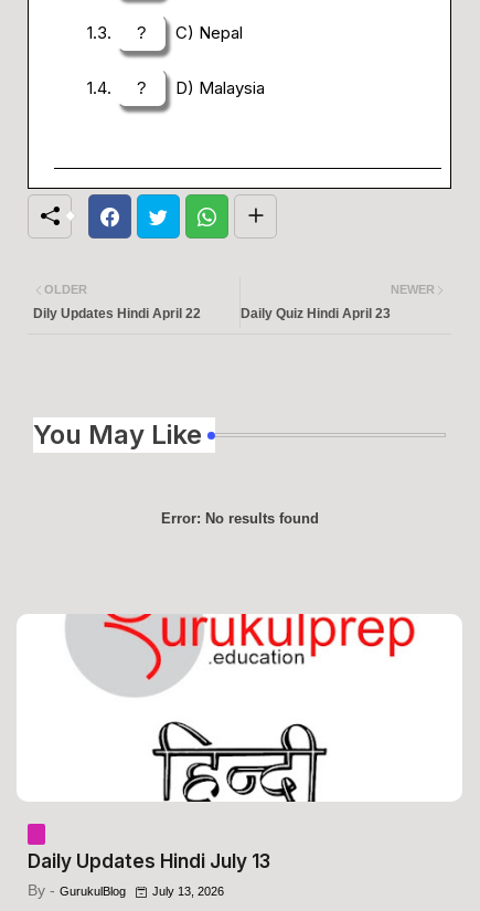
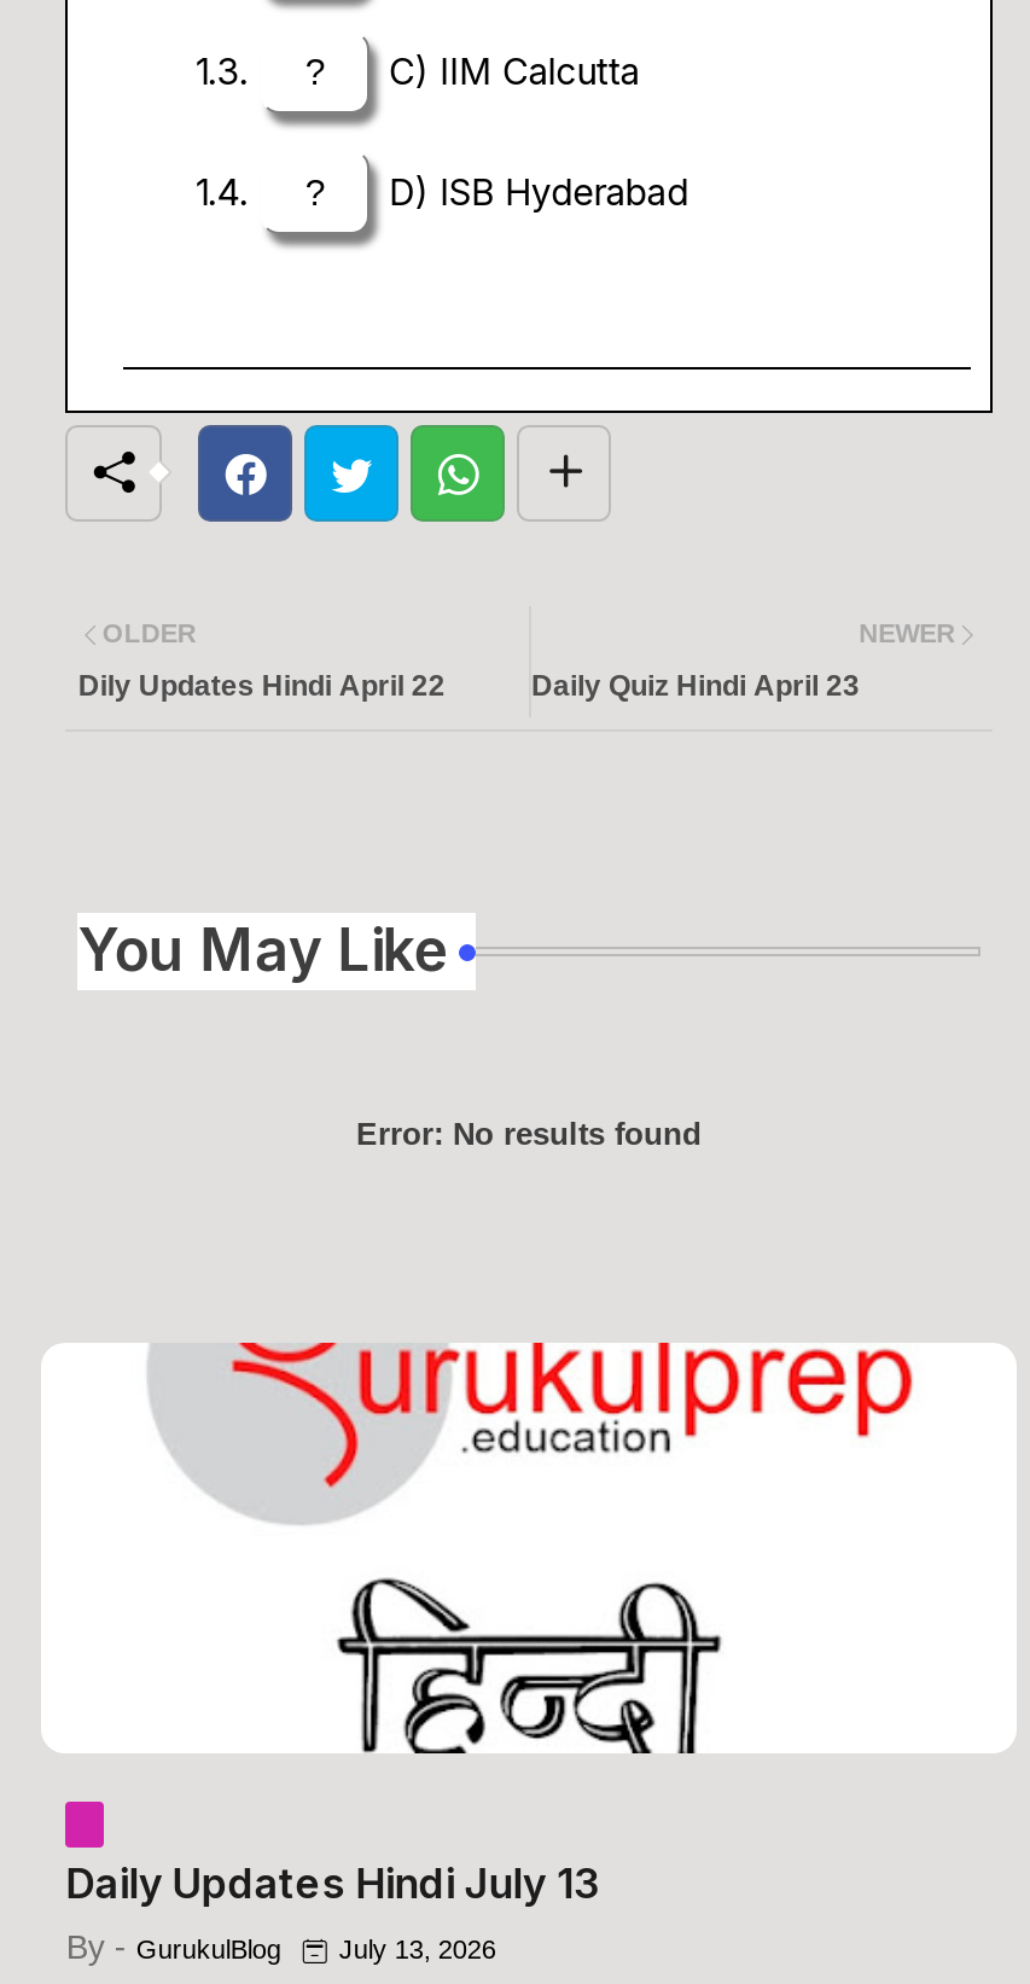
[167,22,243,43] C) Nepal -> [369,49,640,95] C) IIM Calcutta
[167,77,265,98] D) Malaysia -> [369,169,688,215] D) ISB Hyderabad

